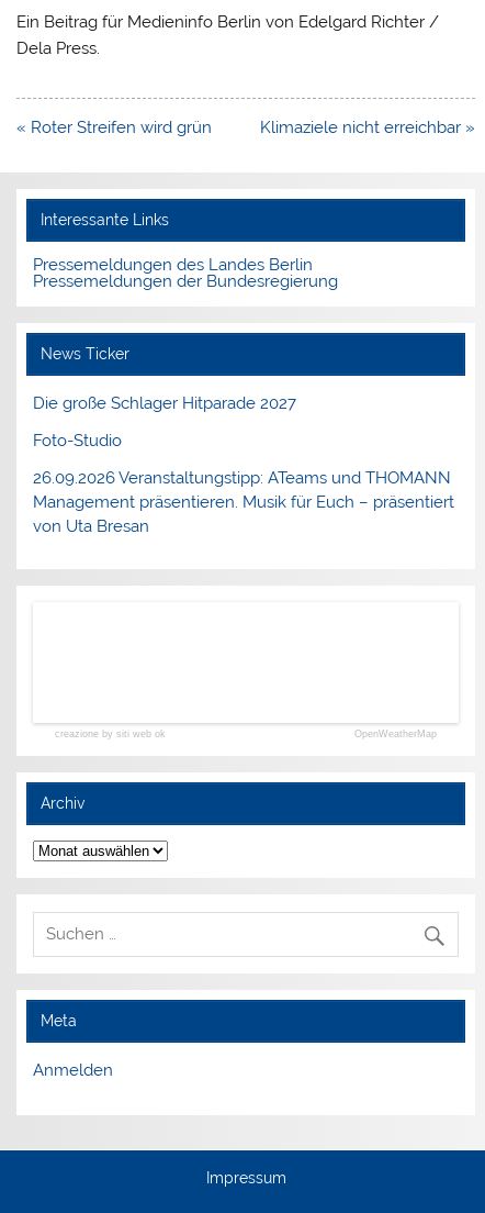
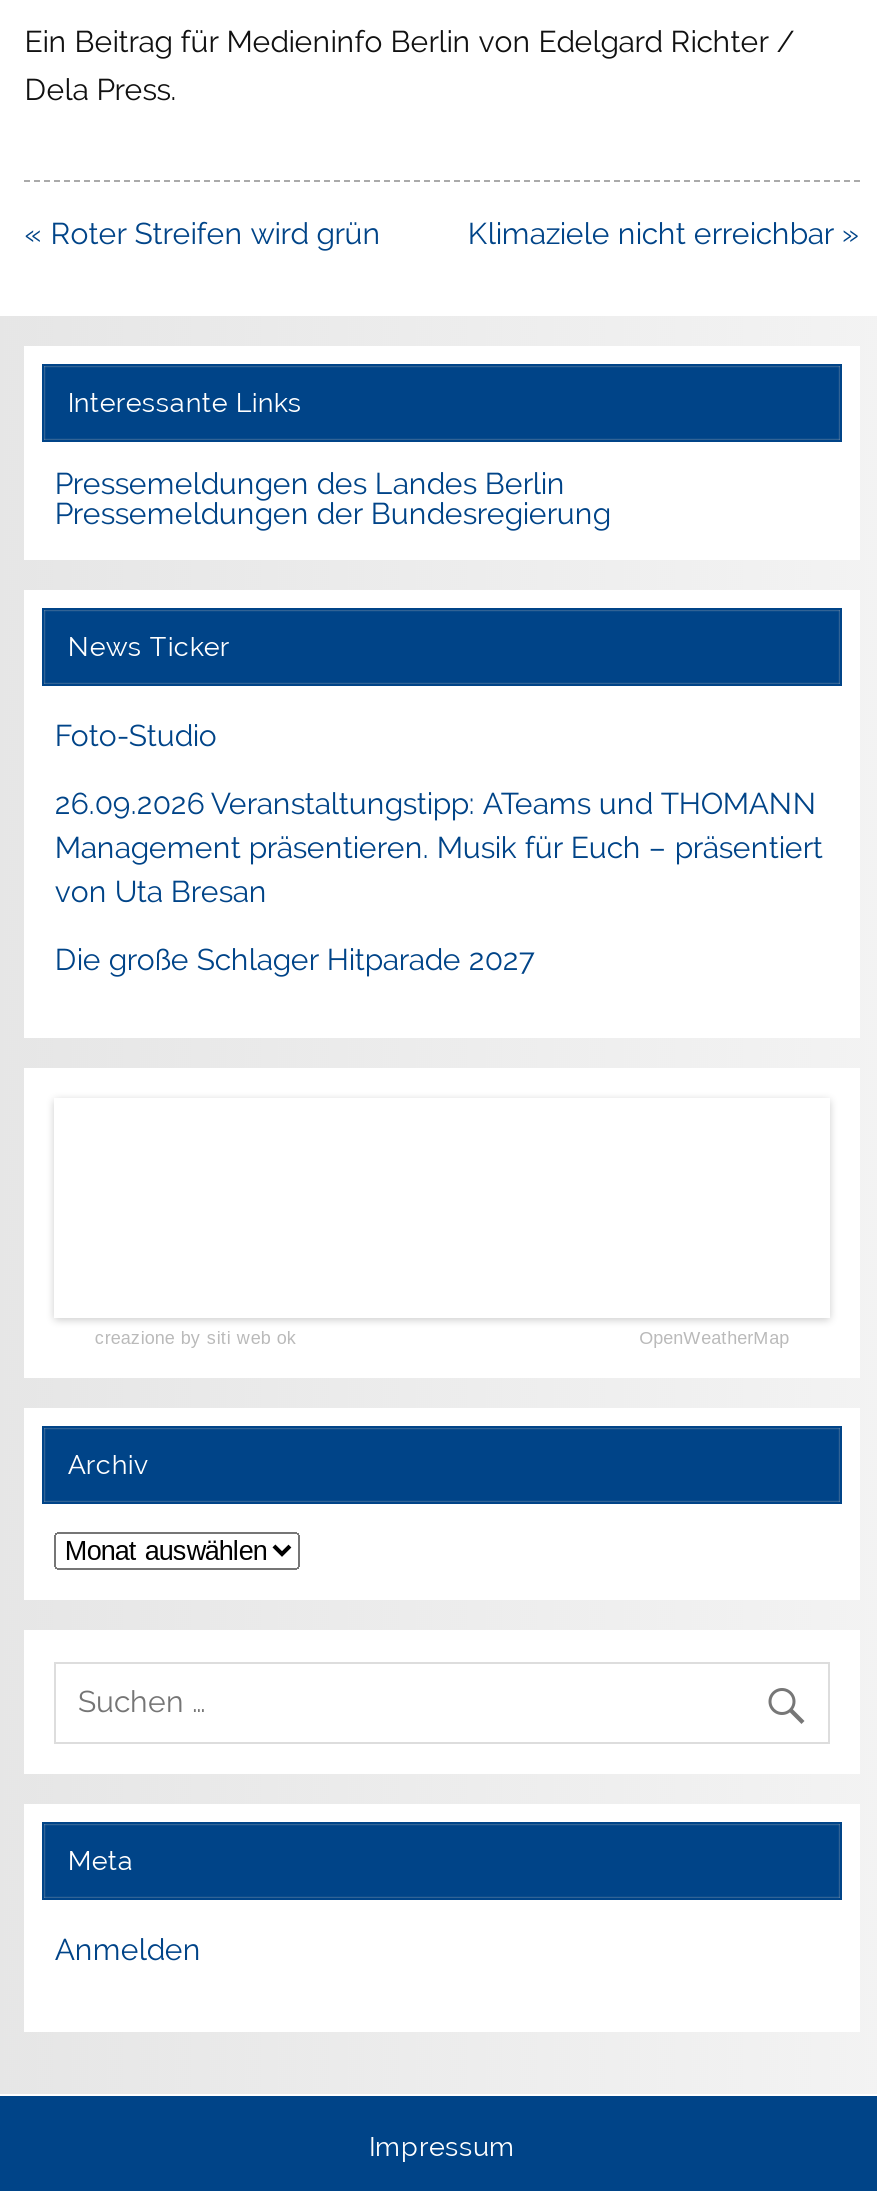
moved [33,393,297,413] -> [55,943,535,979]: Die große Schlager Hitparade 2027
moved [33,431,455,537] -> [55,718,823,910]: Foto-Studio | 26.09.2026 Veranstaltungstipp: ATeams und THOMANN | Management präsentieren. Musik für Euch – präsentiert | von Uta Bresan

